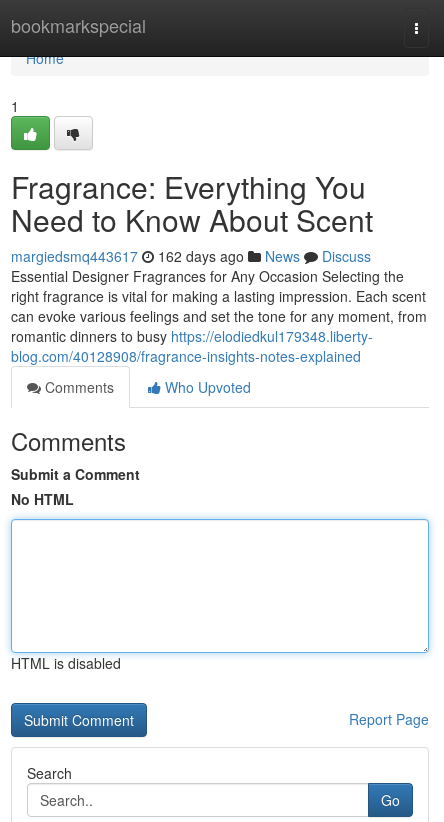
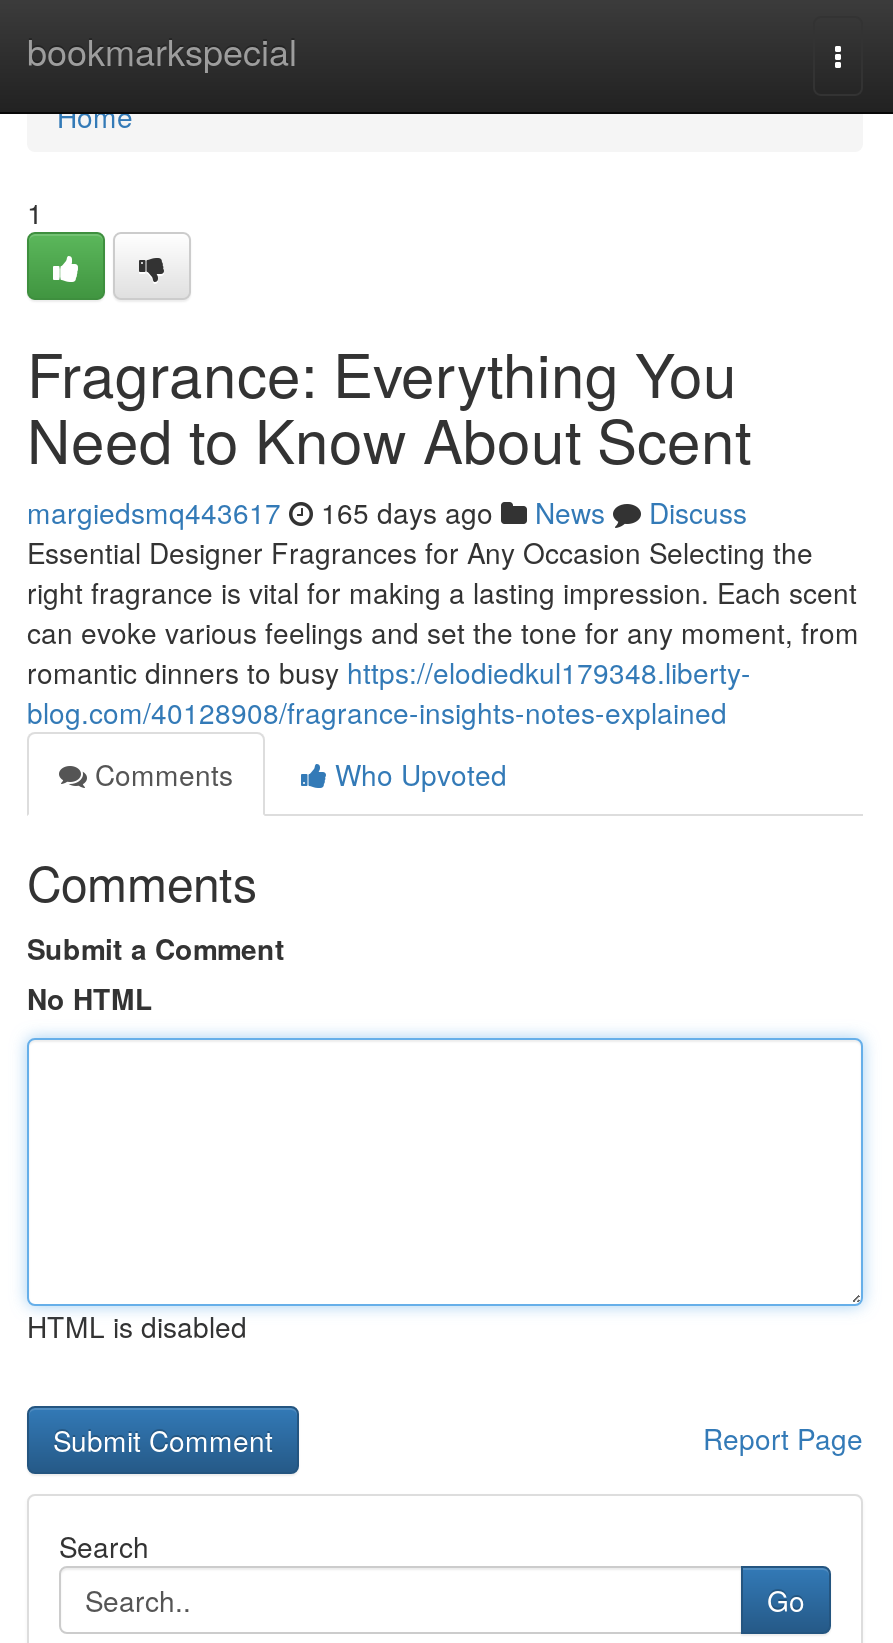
[11,246,371,266] margiedsmq443617 162 days ago News Discuss -> [27,492,747,532] margiedsmq443617 165 days ago News Discuss

